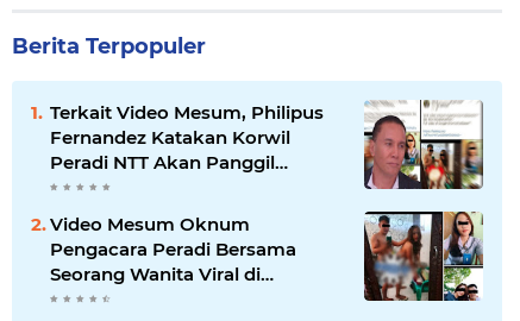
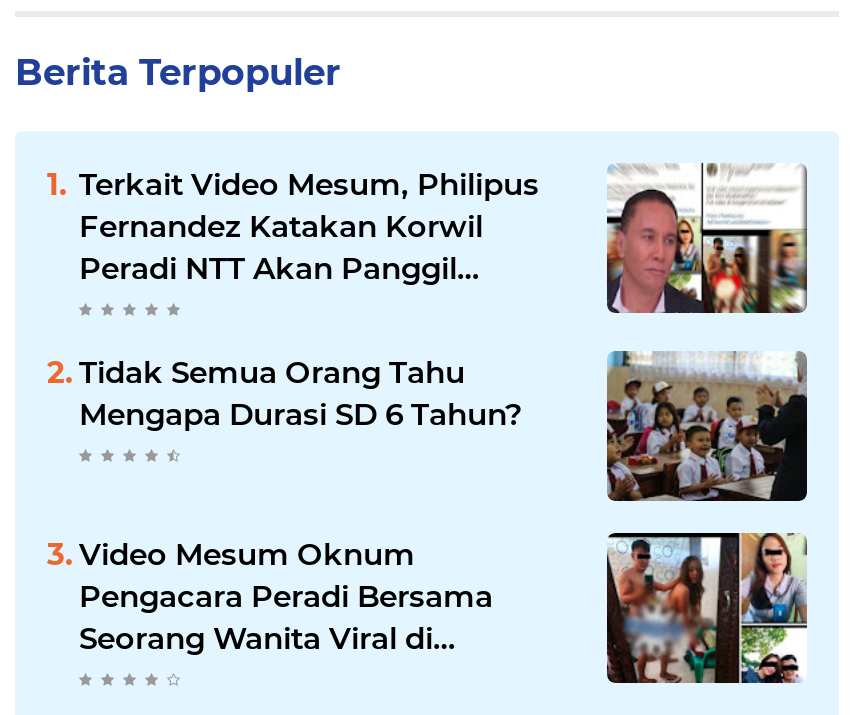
none -> [79,353,523,433] Tidak Semua Orang Tahu | Mengapa Durasi SD 6 Tahun?
none -> [605,351,809,503] [image]

